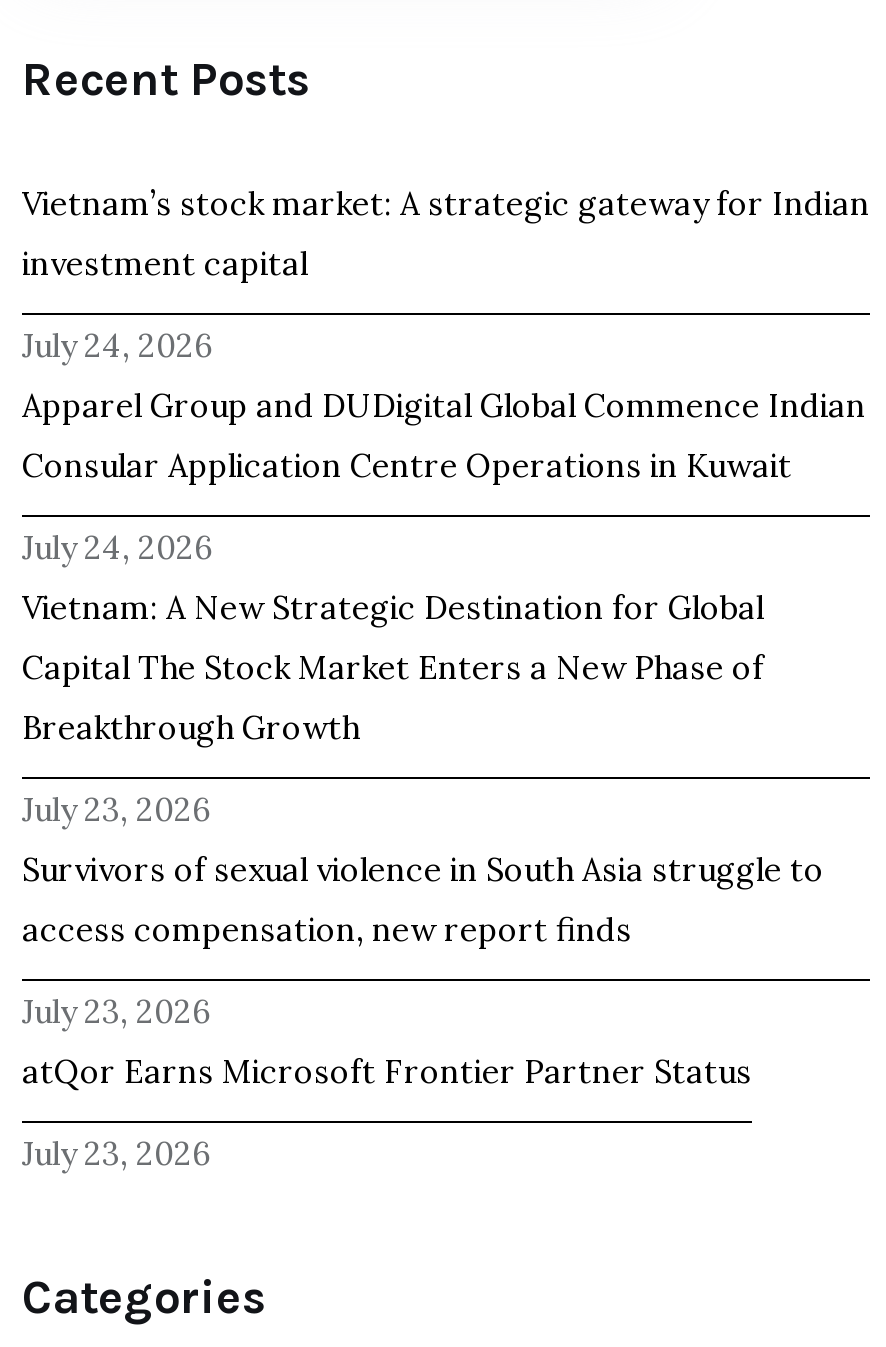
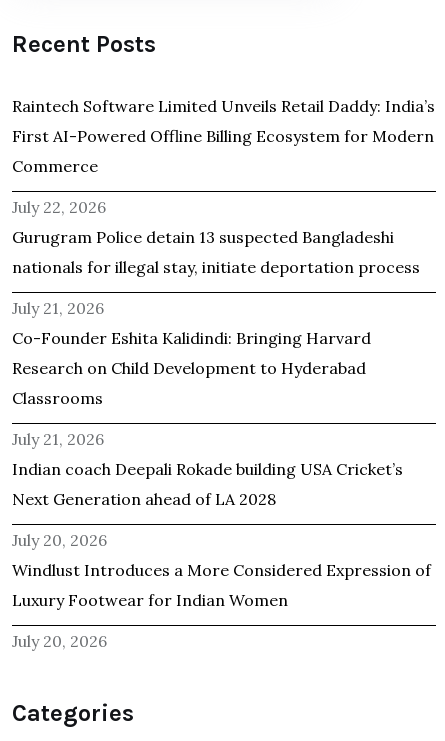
[22,183,870,1173] Vietnam’s stock market: A strategic gateway for Indian | investment capital | July 24, 2026 | Apparel Group and DUDigital Global Commence Indian | Consular Application Centre Operations in Kuwait | July 24, 2026 | Vietnam: A New Strategic Destination for Global | Capital The Stock Market Enters a New Phase of | Breakthrough Growth | July 23, 2026 | Survivors of sexual violence in South Asia struggle to | access compensation, new report finds | July 23, 2026 | atQor Earns Microsoft Frontier Partner Status | July 23, 2026 -> [12,96,435,651] Raintech Software Limited Unveils Retail Daddy: India’s | First AI-Powered Offline Billing Ecosystem for Modern | Commerce | July 22, 2026 | Gurugram Police detain 13 suspected Bangladeshi | nationals for illegal stay, initiate deportation process | July 21, 2026 | Co-Founder Eshita Kalidindi: Bringing Harvard | Research on Child Development to Hyderabad | Classrooms | July 21, 2026 | Indian coach Deepali Rokade building USA Cricket’s | Next Generation ahead of LA 2028 | July 20, 2026 | Windlust Introduces a More Considered Expression of | Luxury Footwear for Indian Women | July 20, 2026

